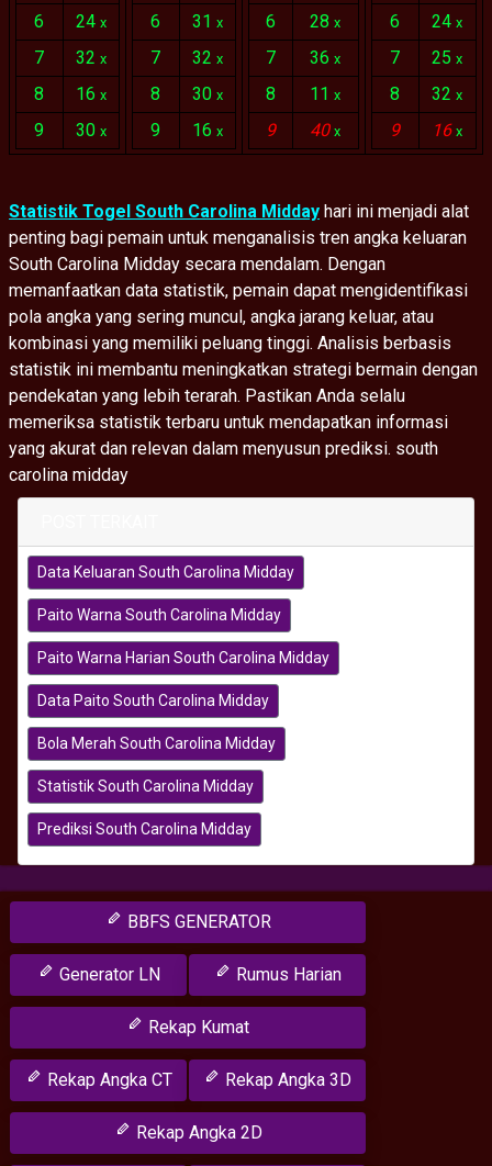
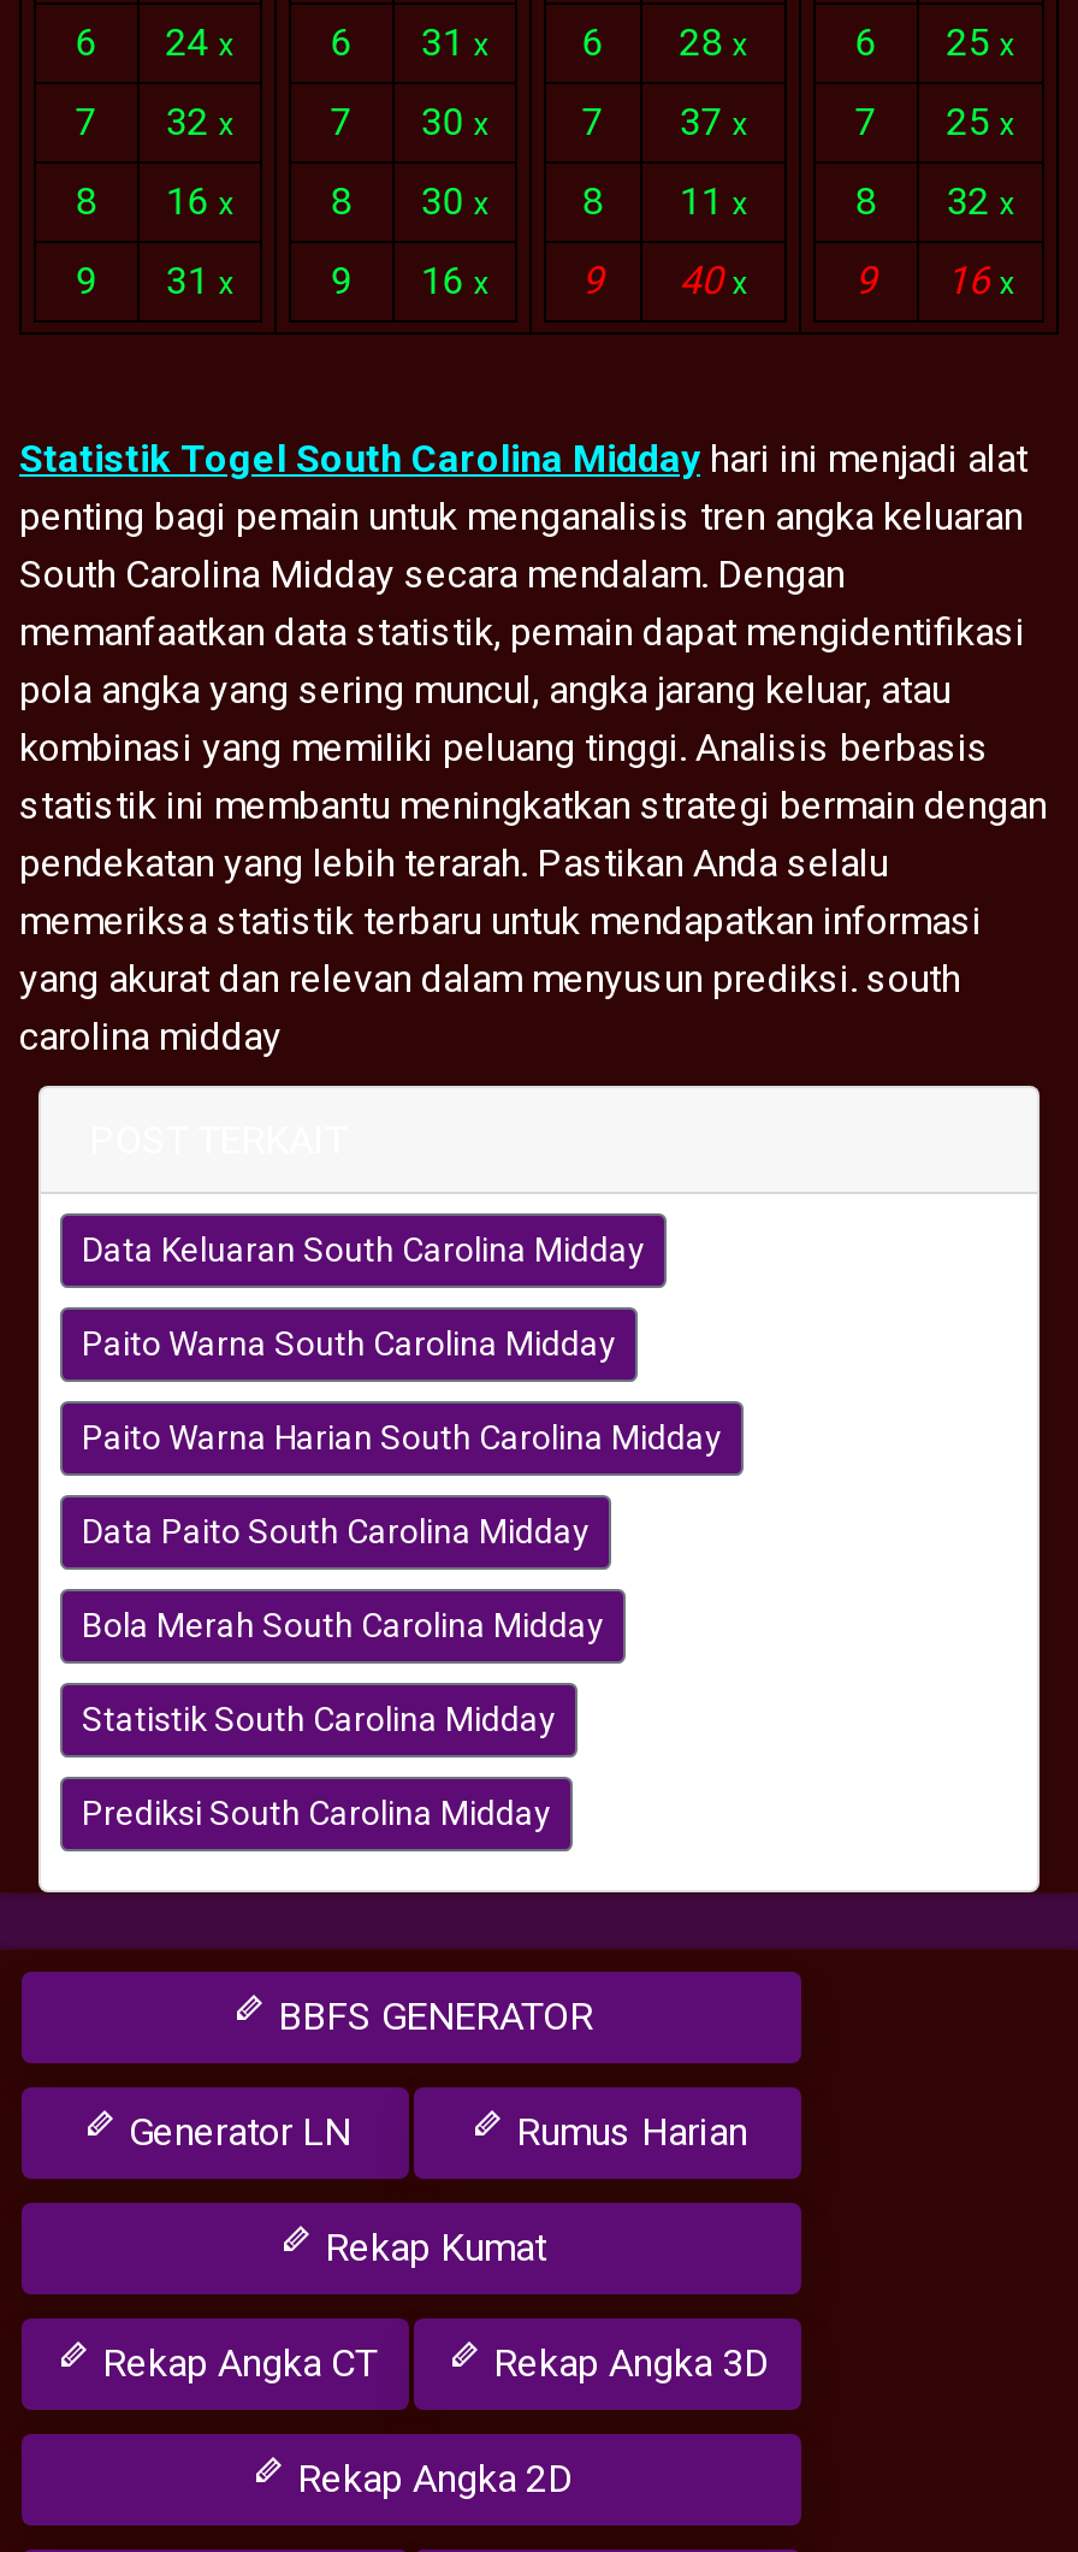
[390,11,463,32] 6 24 x -> [855,19,1014,65] 6 25 x
[151,47,223,68] 7 32 x -> [330,99,488,144] 7 30 x
[266,47,341,68] 7 36 x -> [582,99,747,144] 7 37 x
[34,120,106,141] 9 30 x -> [75,258,233,303] 9 31 x

